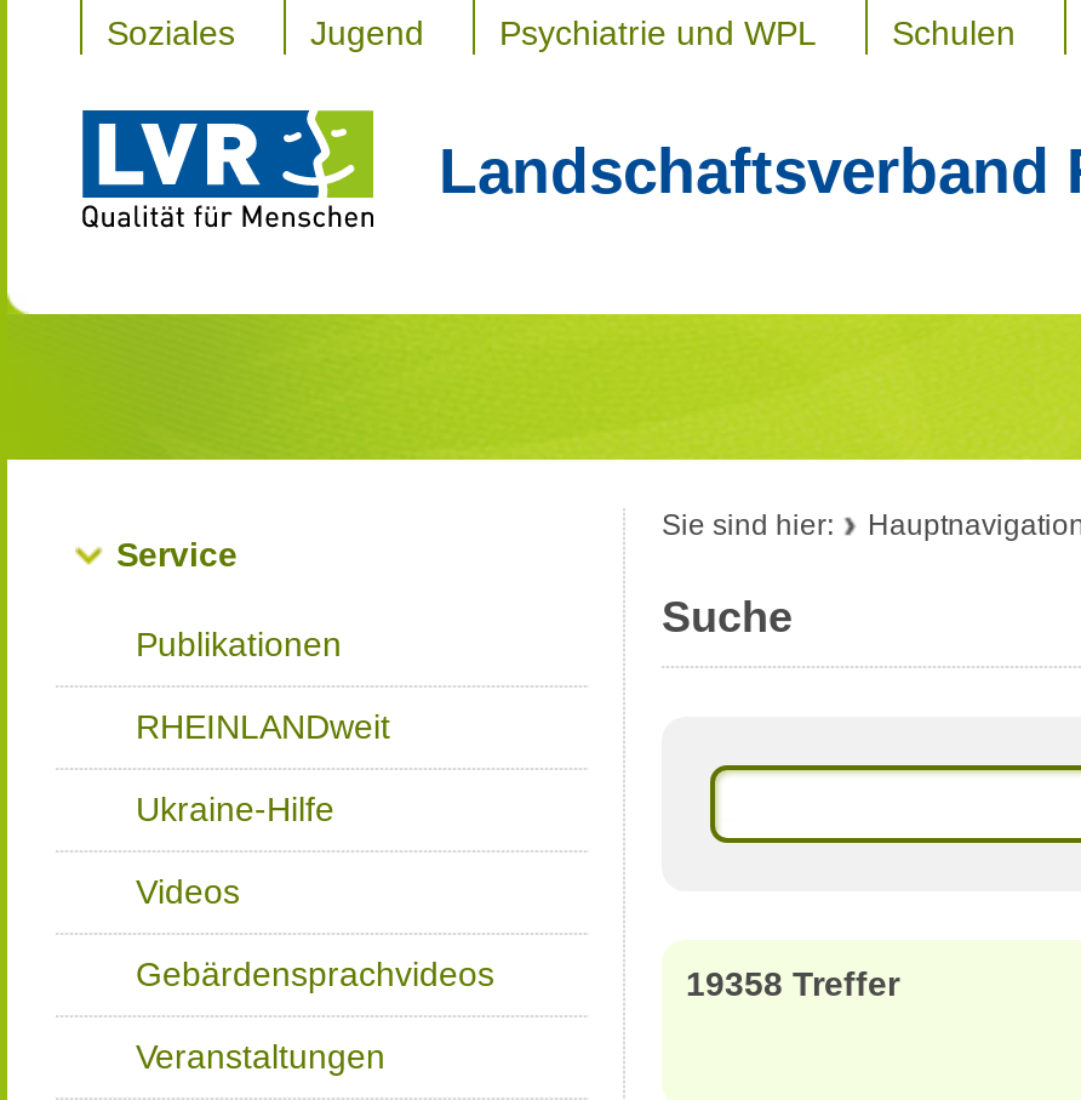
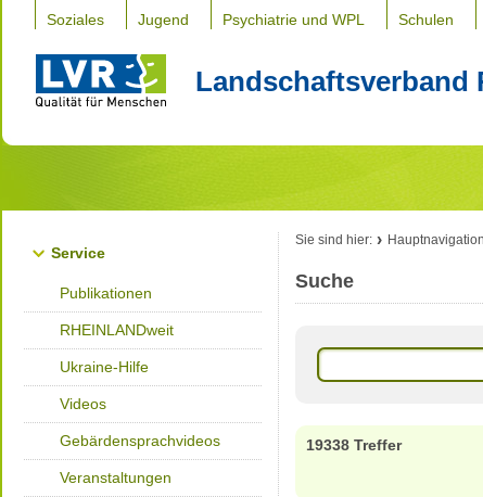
[686,964,899,1003] 19358 Treffer -> [306,436,402,454] 19338 Treffer

